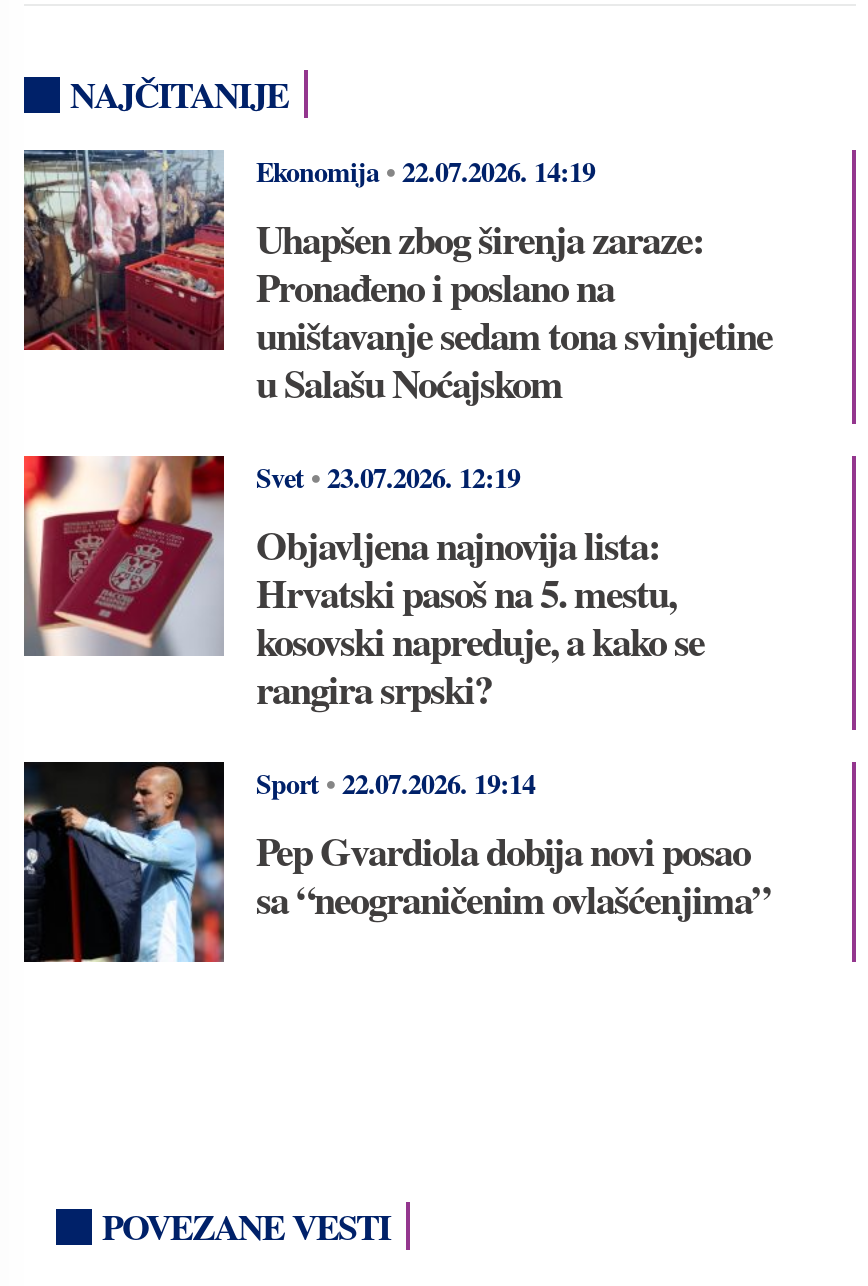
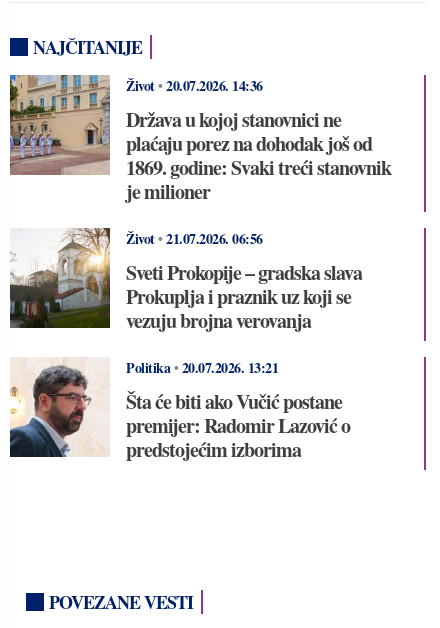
[24,148,772,412] [image] | Ekonomija •22.07.2026. 14:19 | Uhapšen zbog širenja zaraze: | Pronađeno i poslano na | uništavanje sedam tona svinjetine | u Salašu Noćajskom -> [9,74,391,206] [image] | Život •20.07.2026. 14:36 | Država u kojoj stanovnici ne | plaćaju porez na dohodak još od | 1869. godine: Svaki treći stanovnik | je milioner
[22,454,704,718] [image] | Svet •23.07.2026. 12:19 | Objavljena najnovija lista: | Hrvatski pasoš na 5. mestu, | kosovski napreduje, a kako se | rangira srpski? -> [9,228,362,335] [image] | Život • 21.07.2026. 06:56 | Sveti Prokopije – gradska slava | Prokuplja i praznik uz koji se | vezuju brojna verovanja
[22,738,770,964] [image] | Sport •22.07.2026. 19:14 | Pep Gvardiola dobija novi posao | sa “neograničenim ovlašćenjima” -> [10,357,350,470] [image] | Politika • 20.07.2026. 13:21 | Šta će biti ako Vučić postane | premijer: Radomir Lazović o | predstojećim izborima

